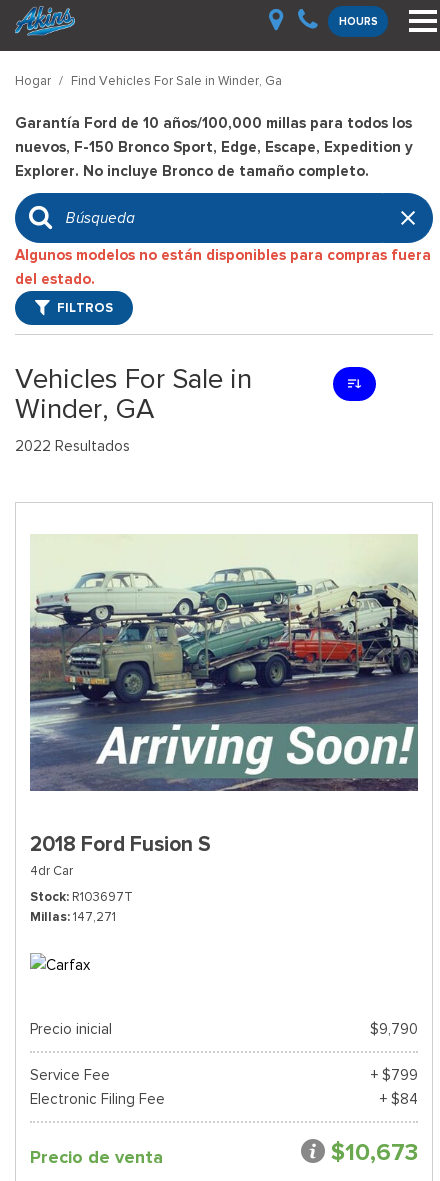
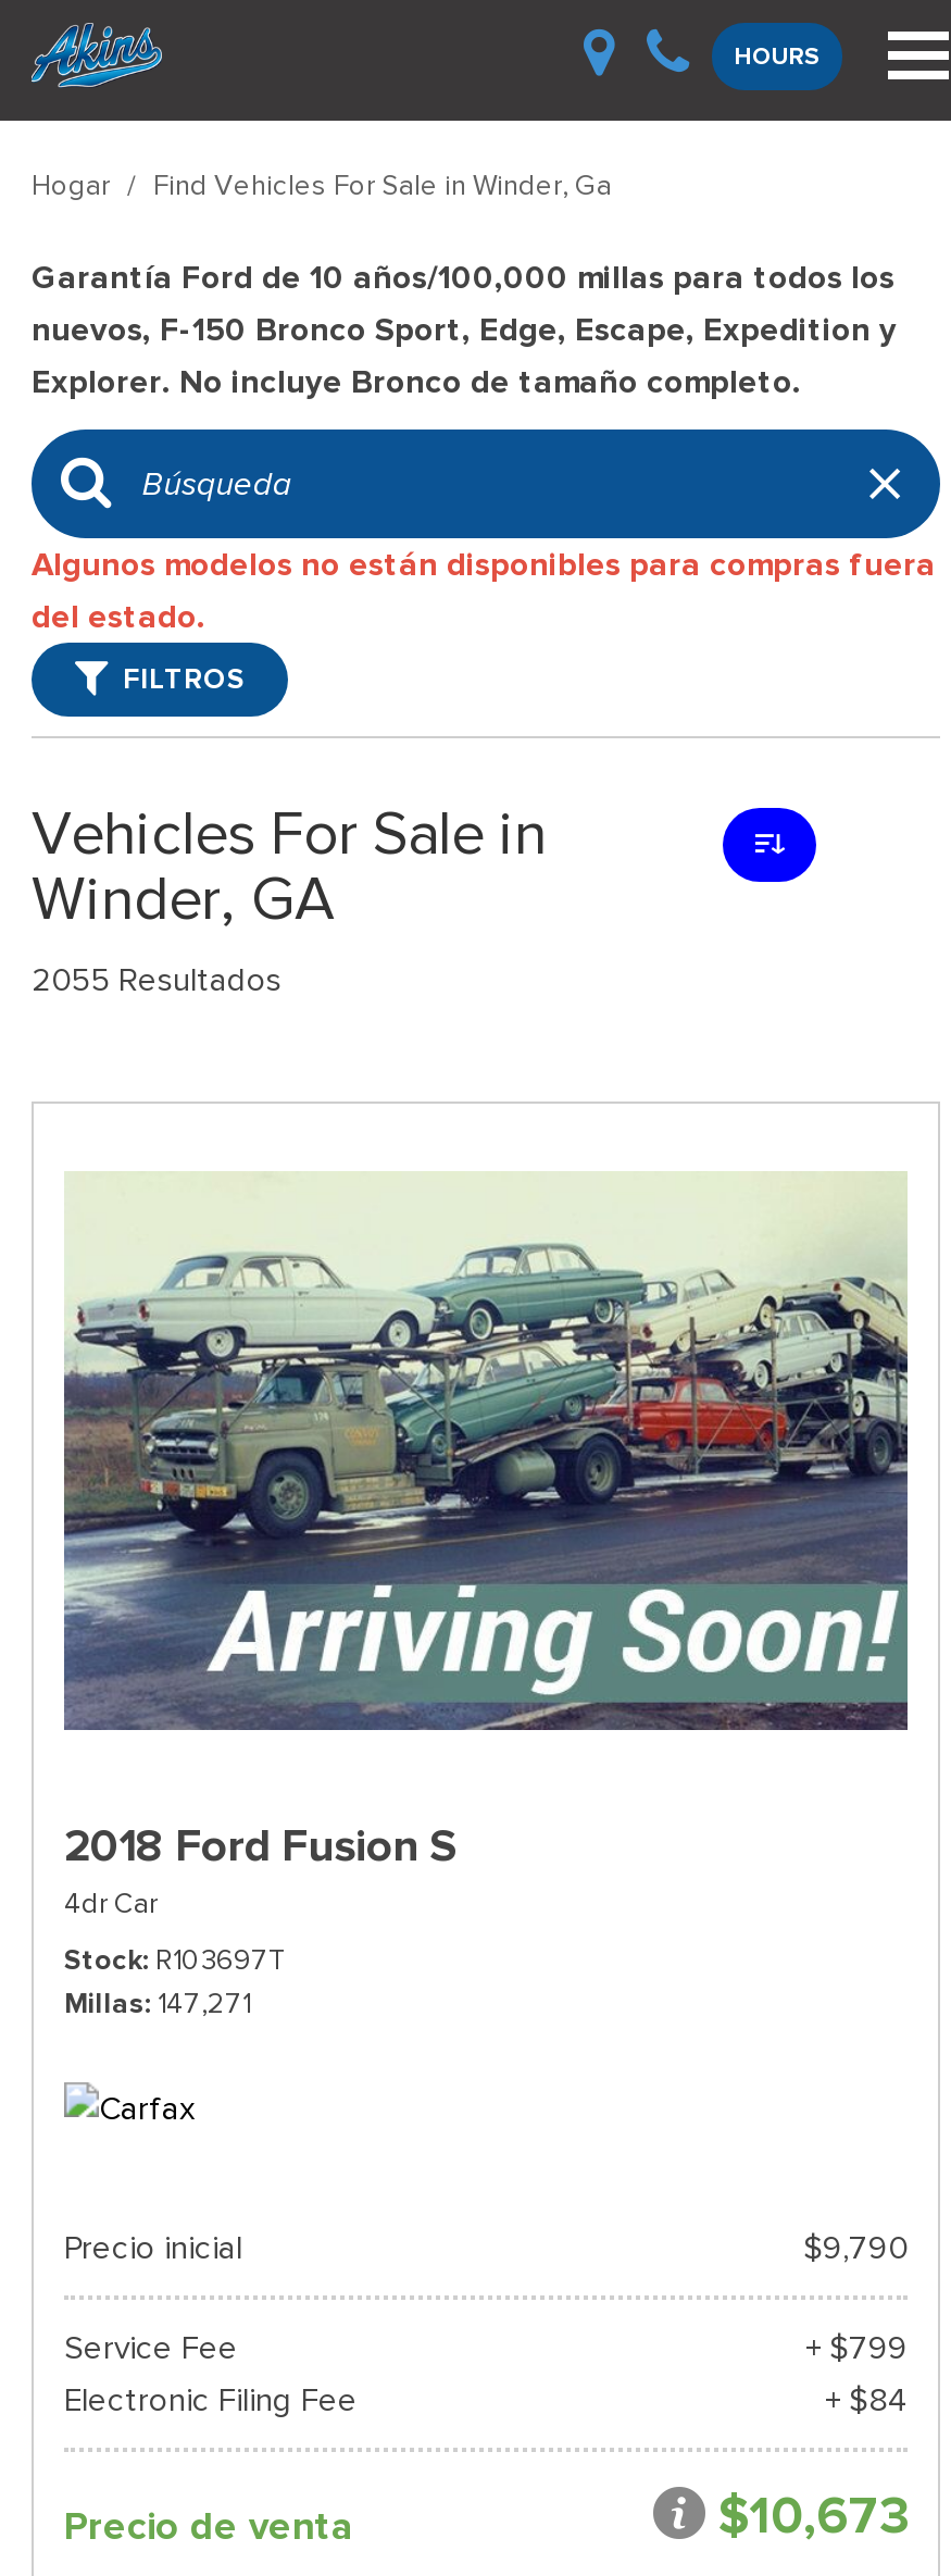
[15,437,130,455] 2022 Resultados -> [32,960,281,999] 2055 Resultados

